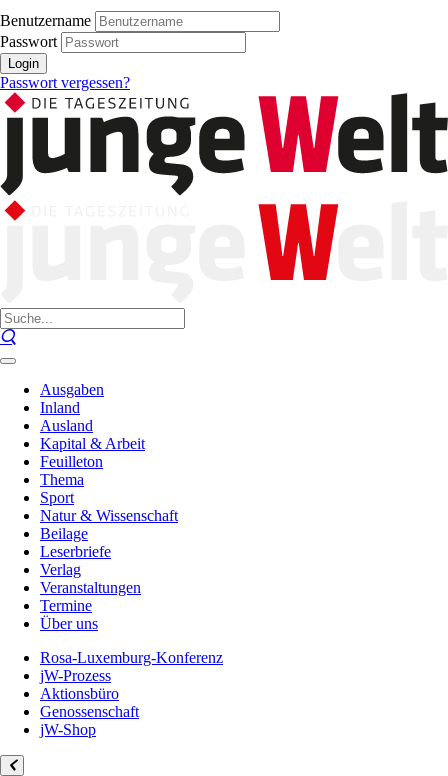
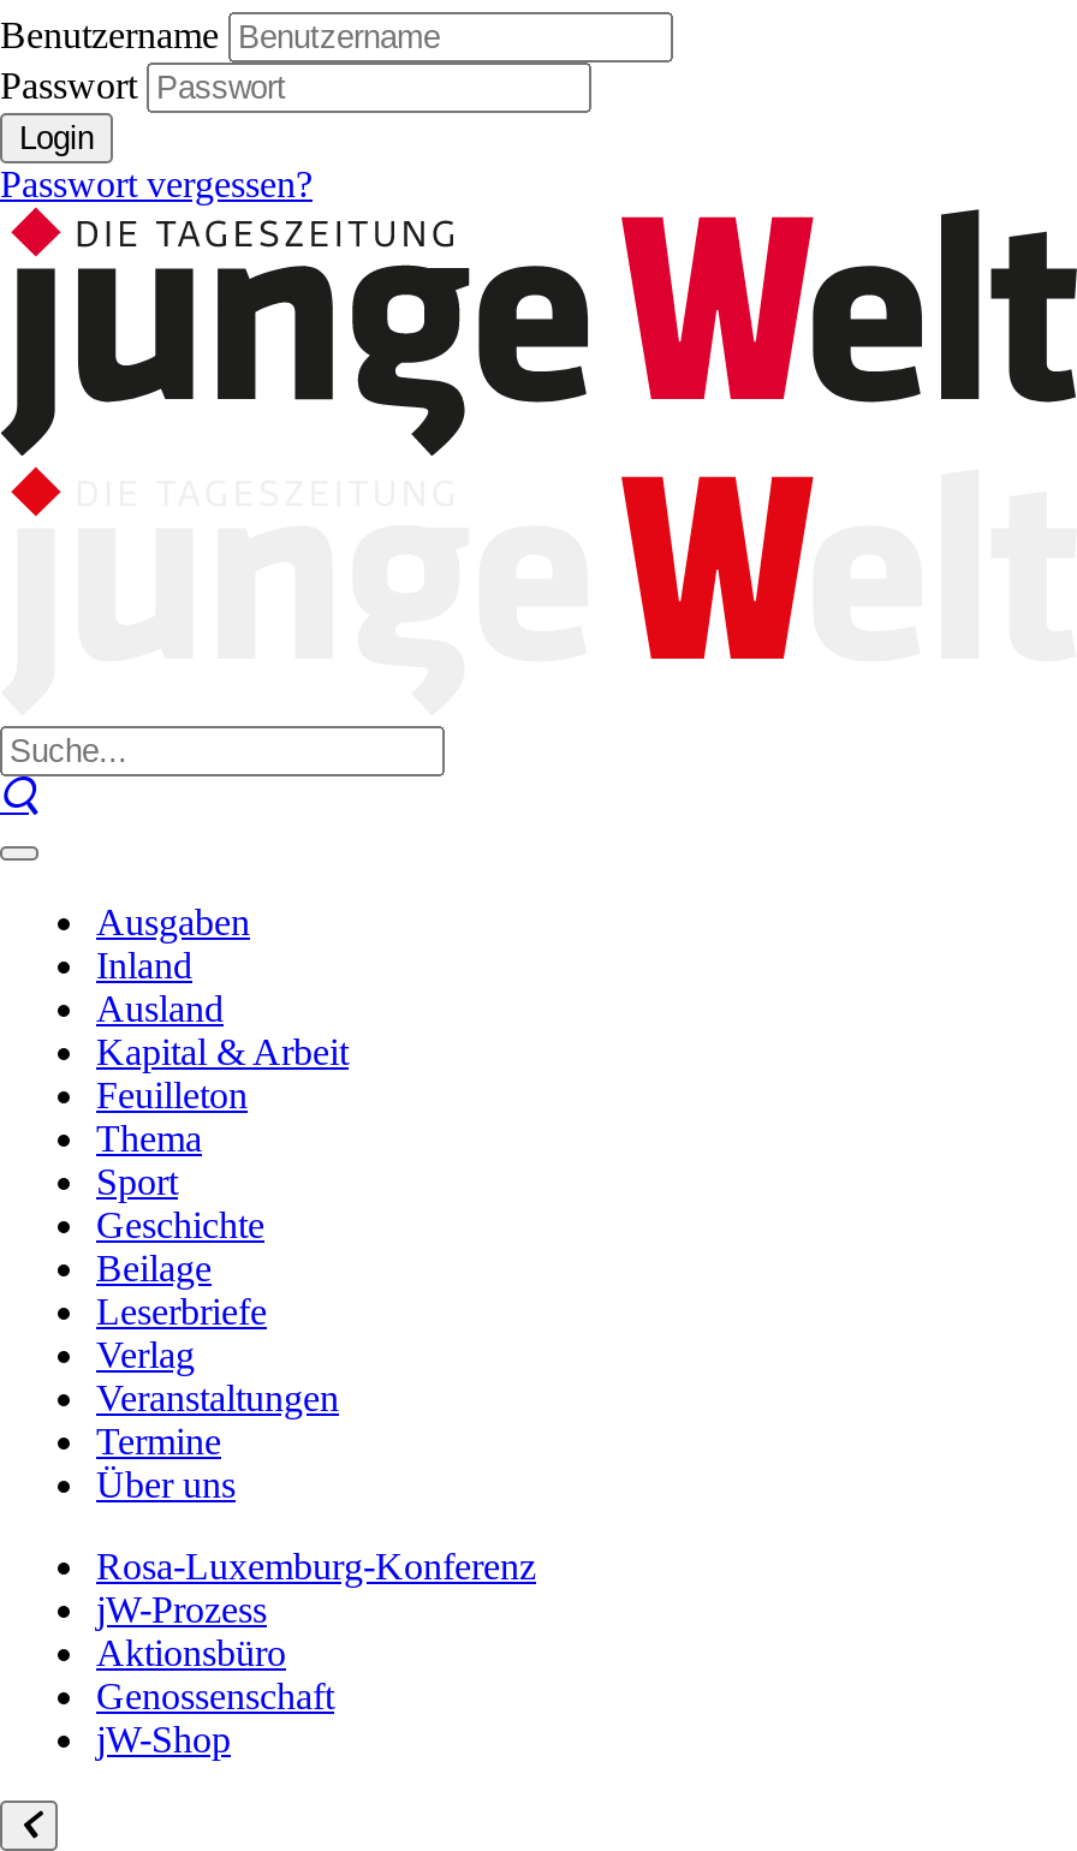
[40,507,178,524] Natur & Wissenschaft -> [96,1204,264,1245] Geschichte

